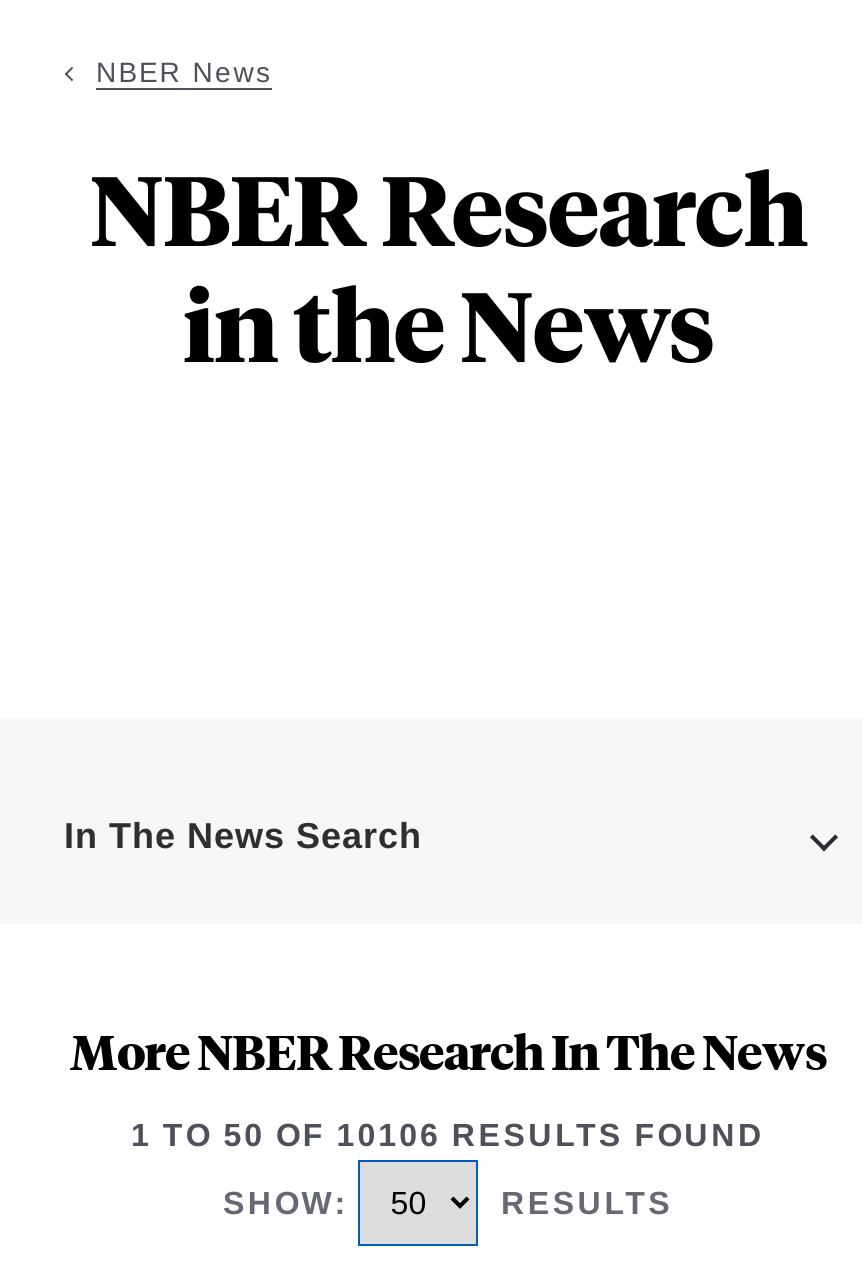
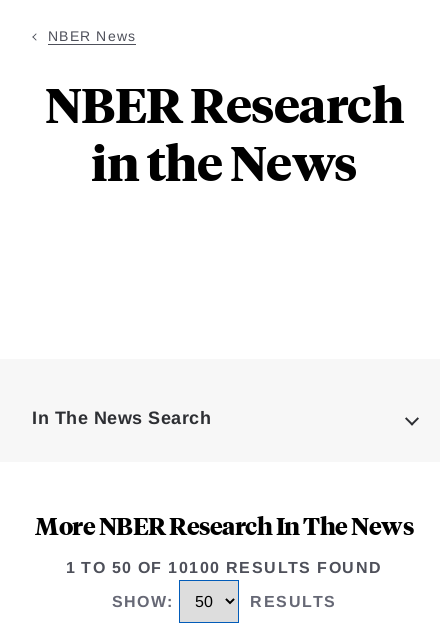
[131,1118,765,1152] 1 TO 50 OF 10106 RESULTS FOUND -> [65,559,382,576] 1 TO 50 OF 10100 RESULTS FOUND

